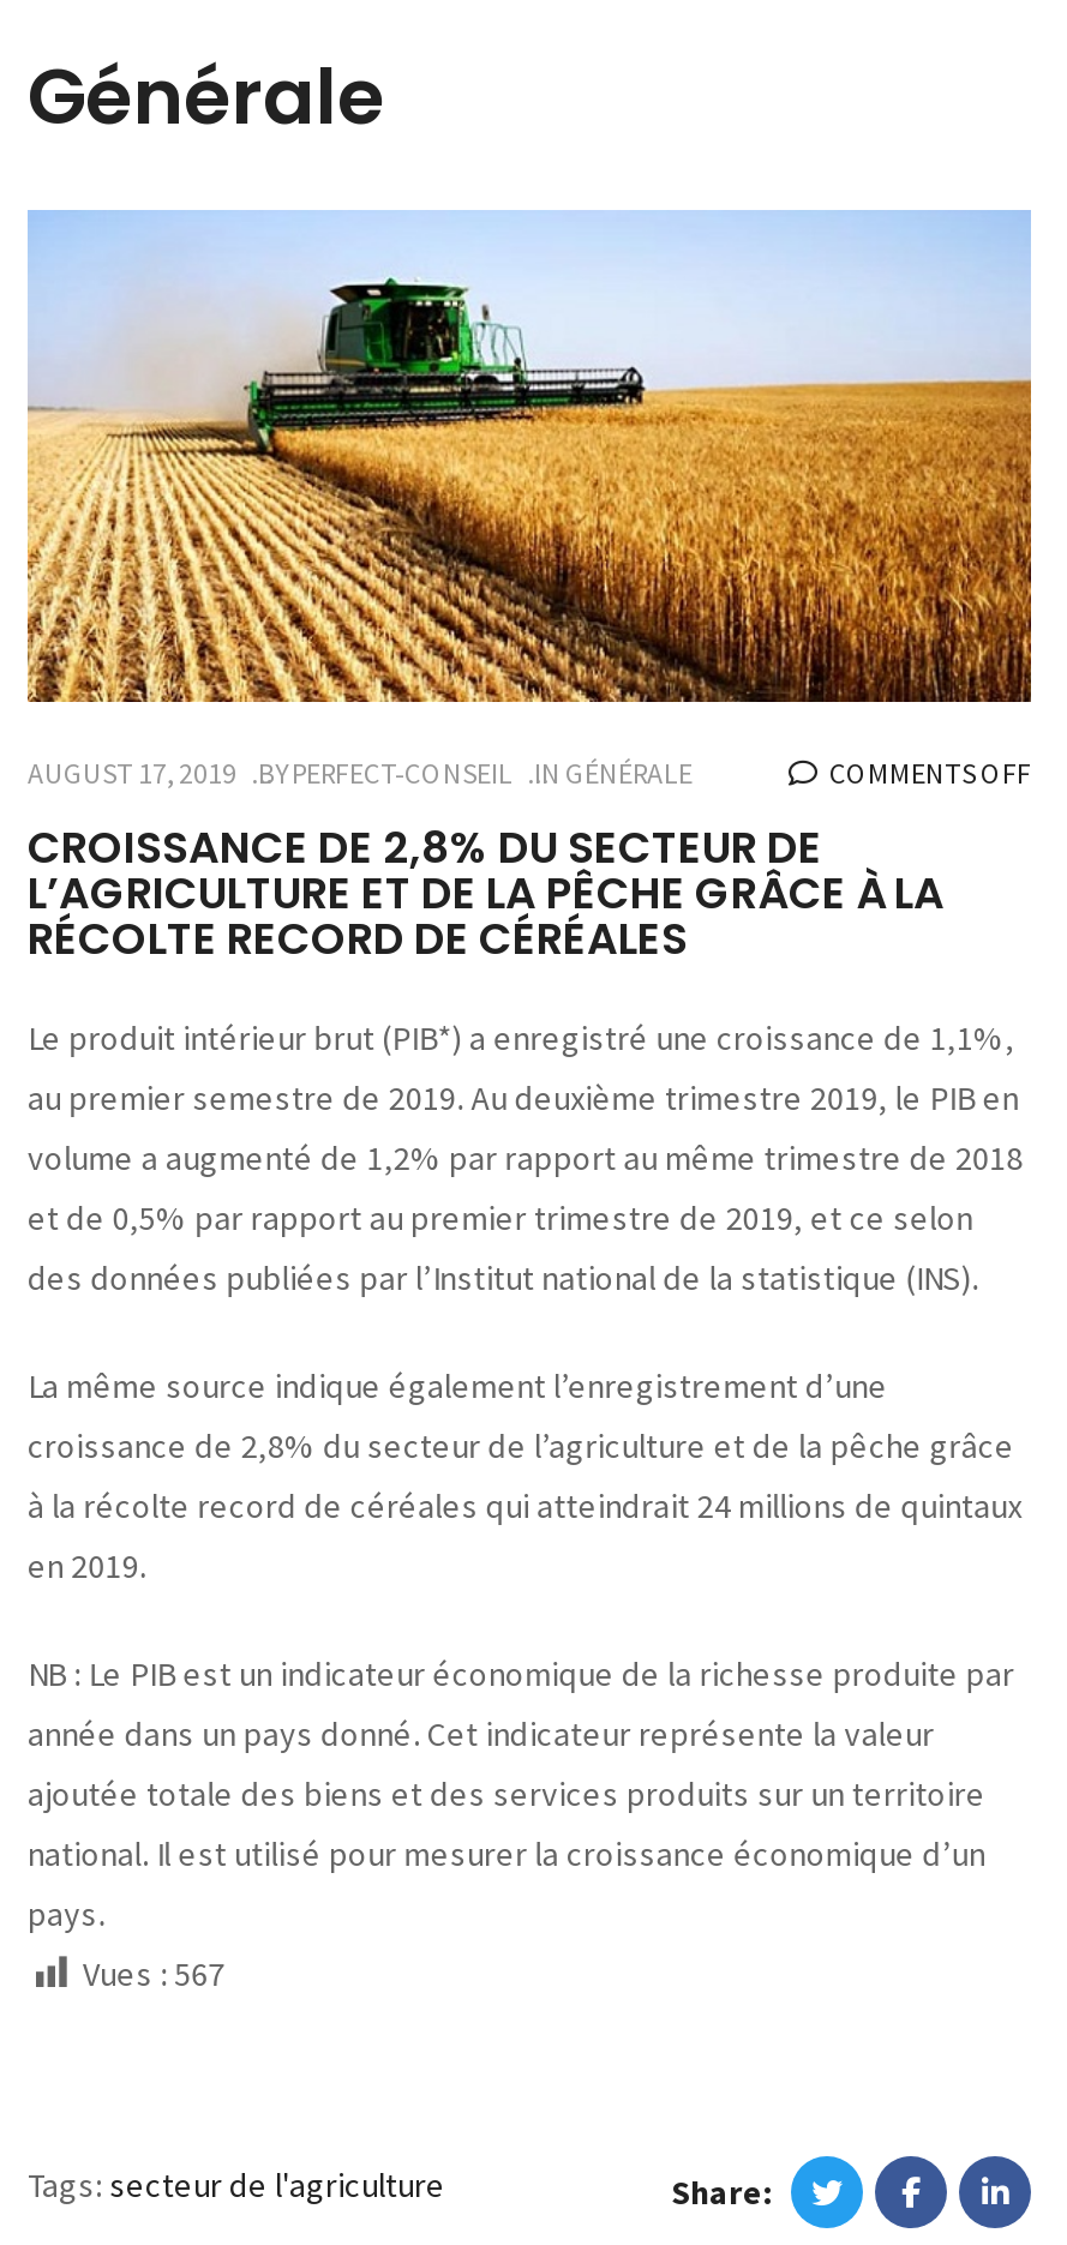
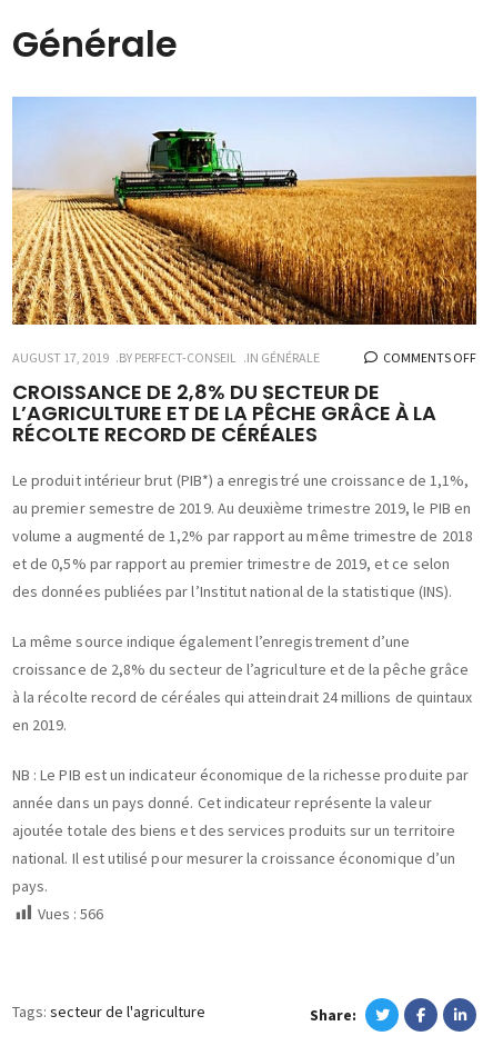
[83,1952,225,1995] Vues : 567 -> [38,903,104,924] Vues : 566

